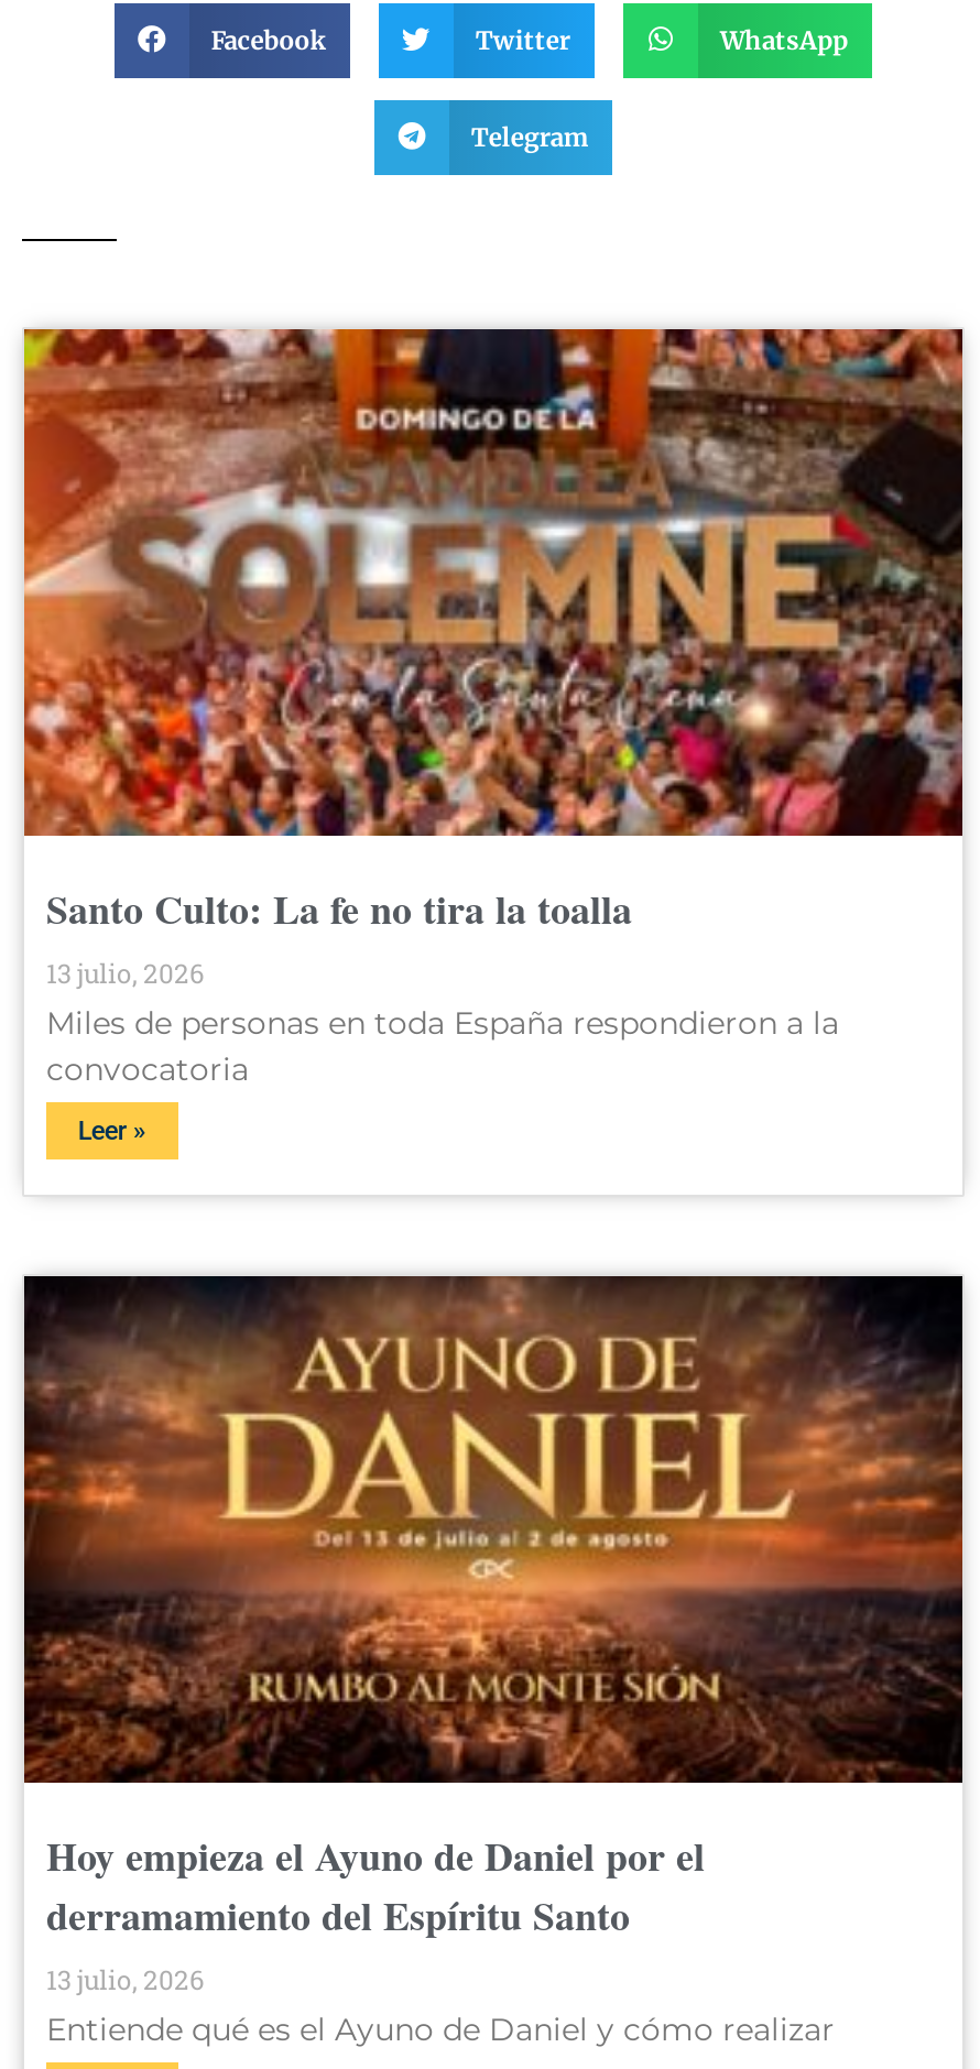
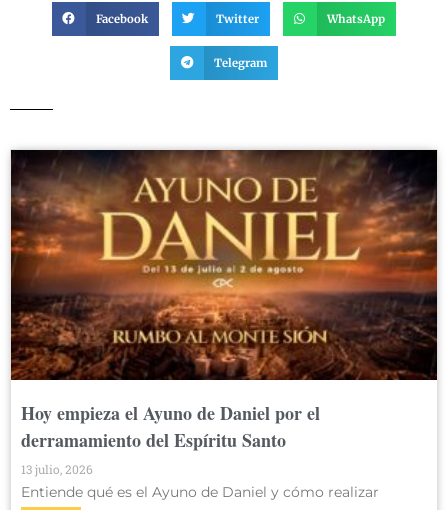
[22,327,965,1146] [image] | Santo Culto: La fe no tira la toalla | 13 julio, 2026 | Miles de personas en toda España respondieron a la | convocatoria | Leer » -> none

